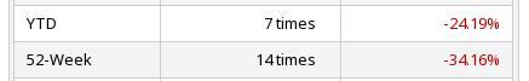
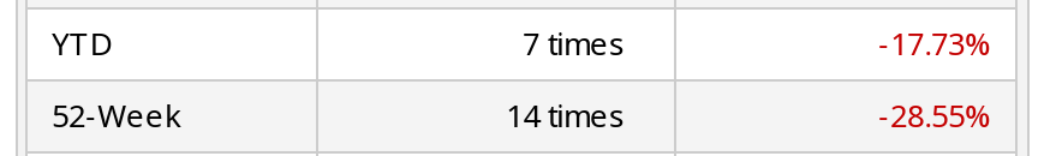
[443,12,500,34] -24.19% -> [878,21,991,64] -17.73%
[443,48,500,70] -34.16% -> [878,93,991,136] -28.55%

